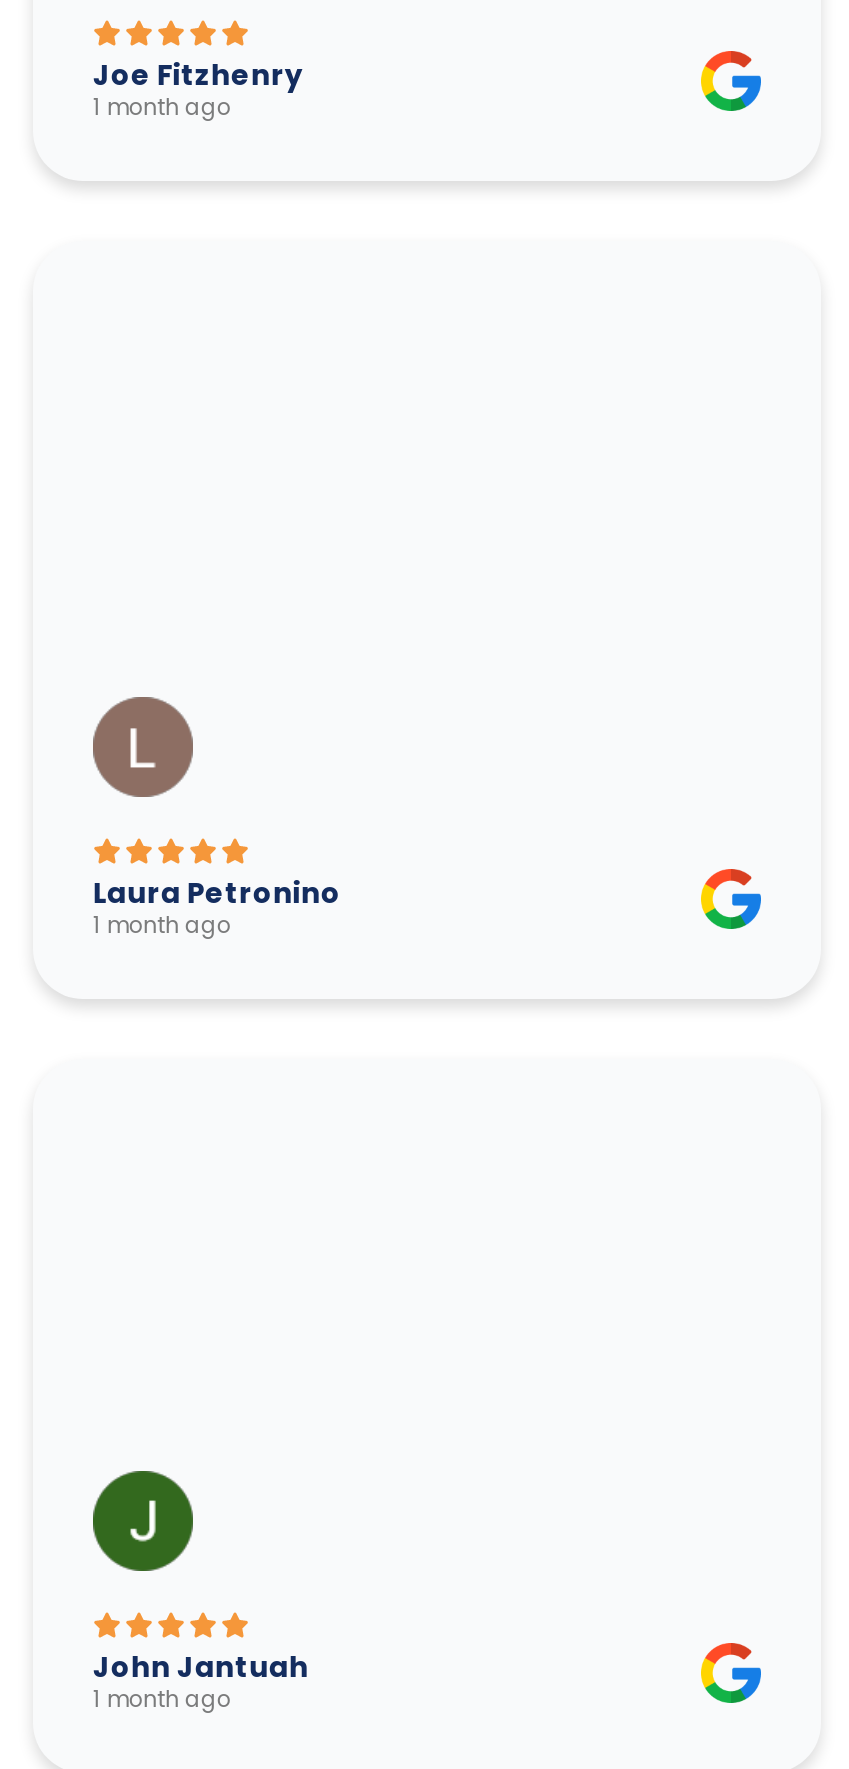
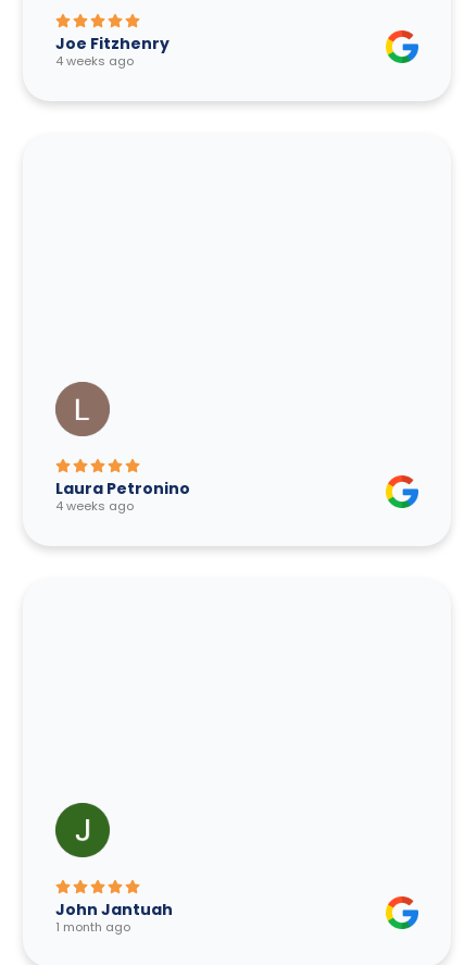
[93,90,231,122] 1 month ago -> [55,52,134,69] 4 weeks ago
[93,908,231,940] 1 month ago -> [55,497,134,514] 4 weeks ago

